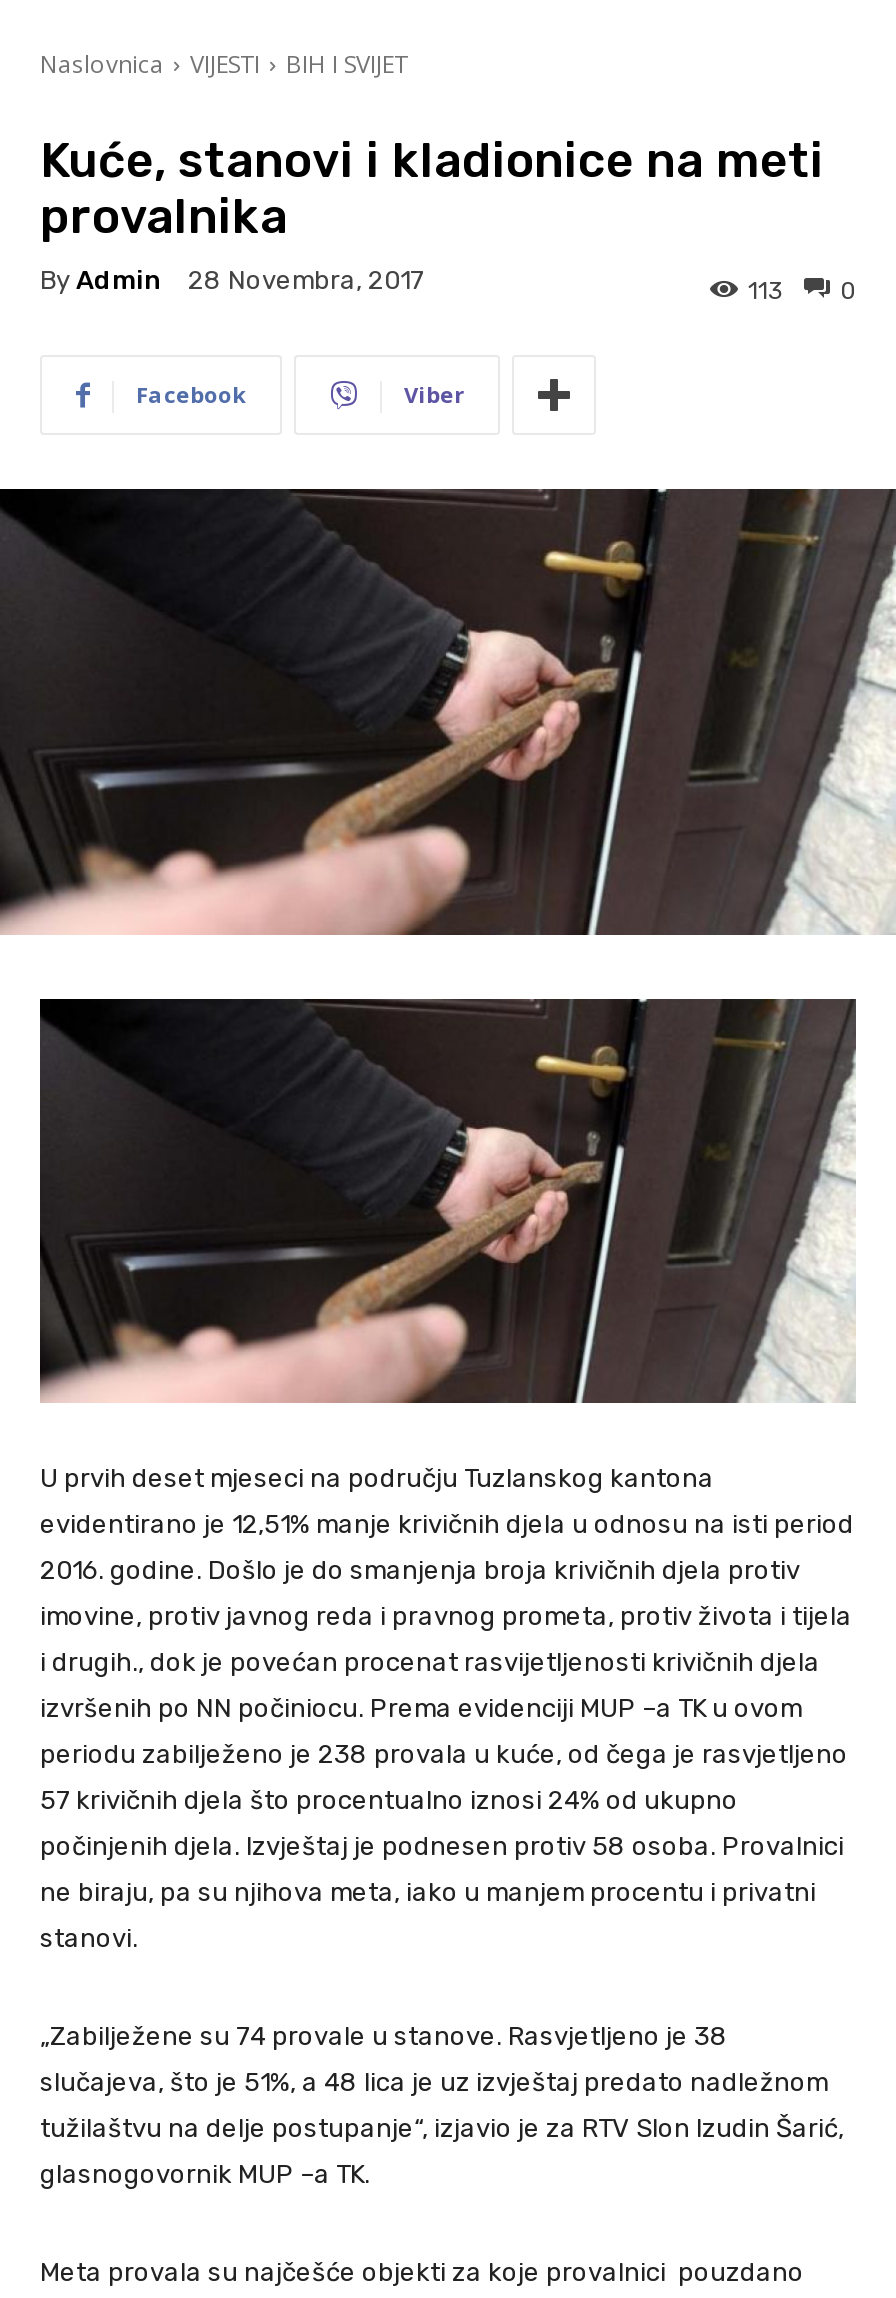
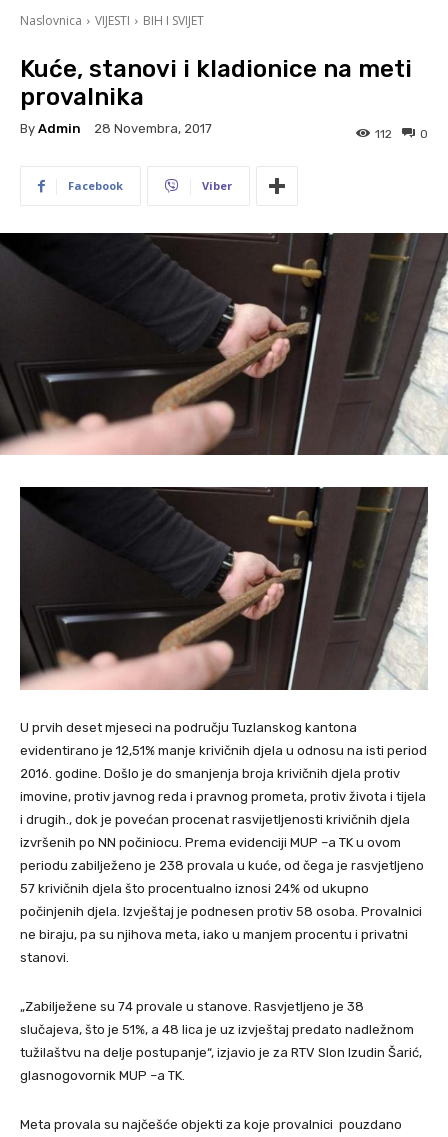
[748,277,856,305] 113 0 -> [375,127,428,141] 112 0

